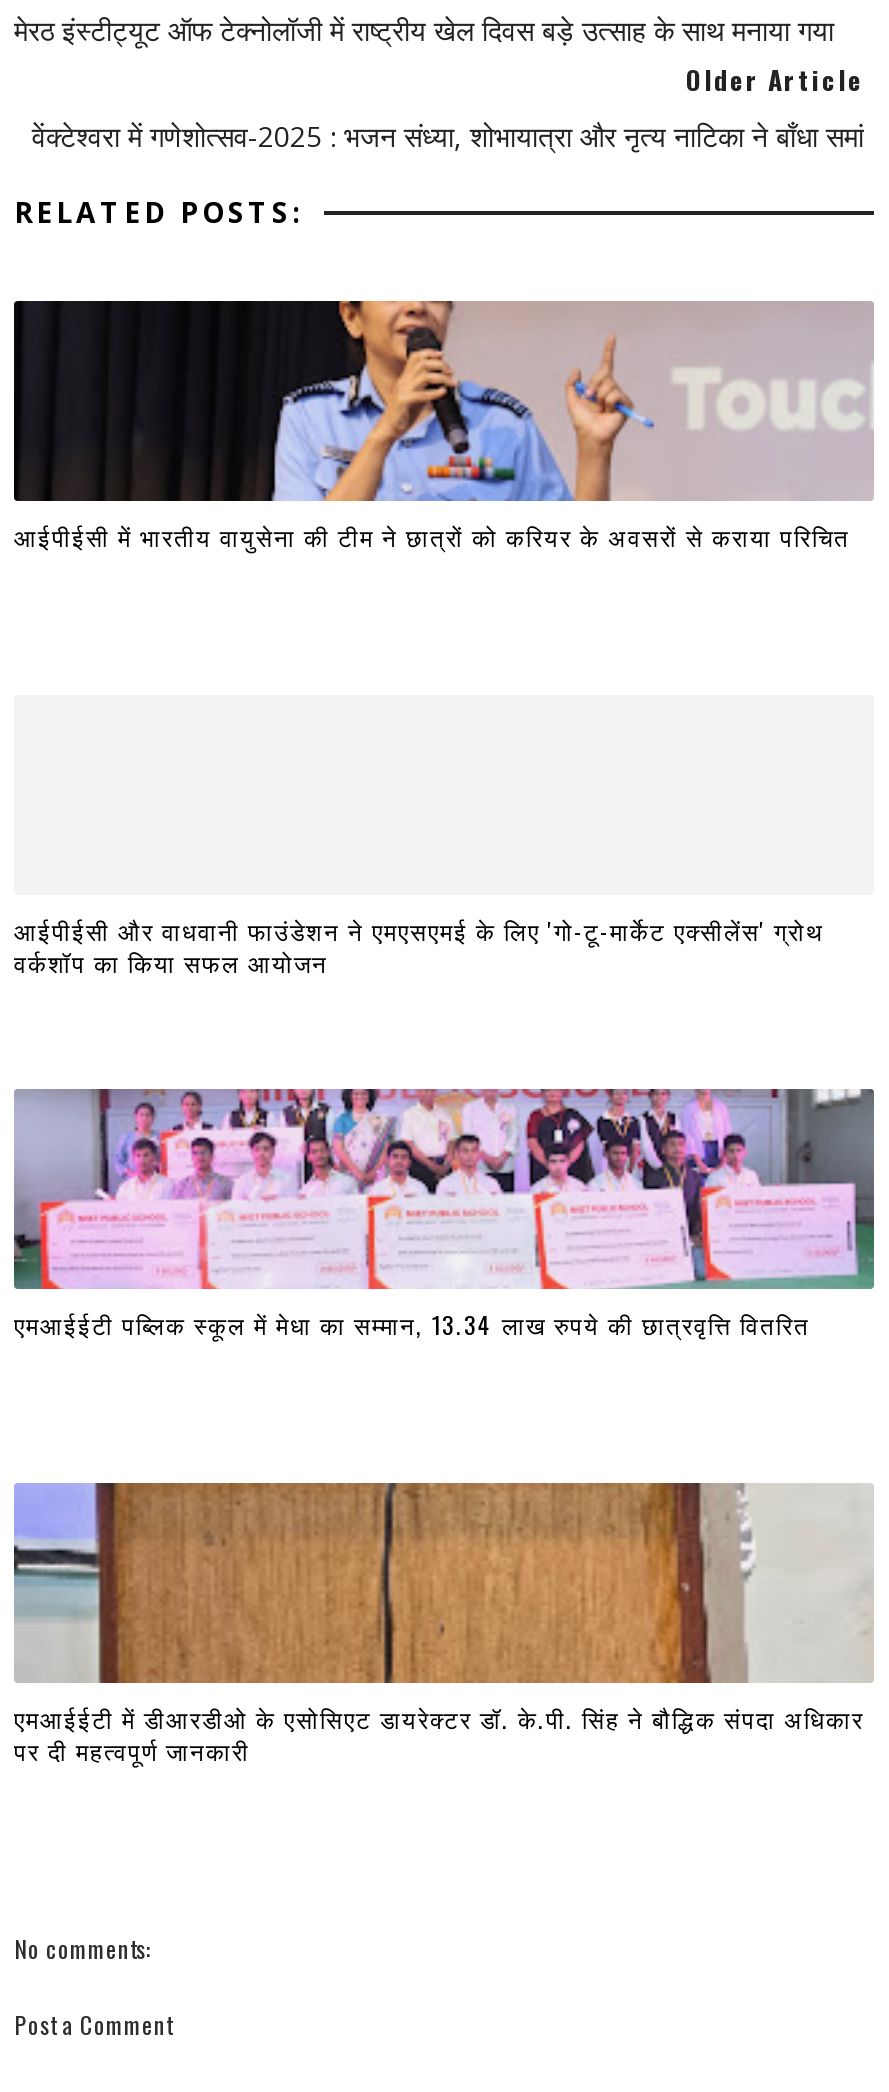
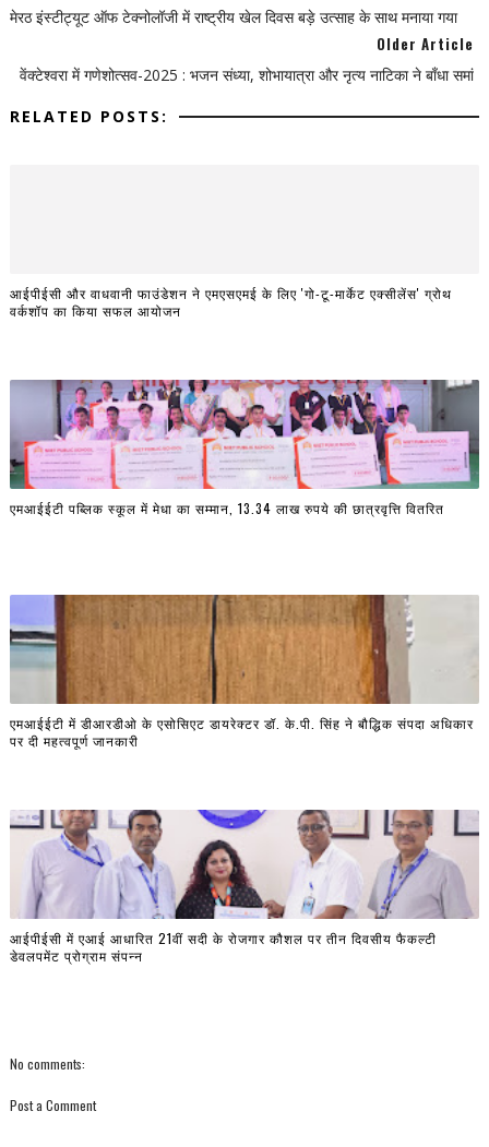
[12,299,874,553] [image] | आईपीईसी में भारतीय वायुसेना की टीम ने छात्रों को करियर के अवसरों से कराया परिचित -> none
moved [10,913,876,1767] -> [8,284,480,750]: [image] | आईपीईसी और वाधवानी फाउंडेशन ने एमएसएमई के लिए 'गो-टू-मार्केट एक्सीलेंस' ग्रोथ | वर्कशॉप का किया सफल आयोजन | एमआईईटी पब्लिक स्कूल में मेधा का सम्मान, 13.34 लाख रुपये की छात्रवृत्ति वितरित | एमआईईटी में डीआरडीओ के एसोसिएट डायरेक्टर डॉ. के.पी. सिंह ने बौद्धिक संपदा अधिकार | पर दी महत्वपूर्ण जानकारी
none -> [9,809,479,965] [image] | आईपीईसी में एआई आधारित 21वीं सदी के रोजगार कौशल पर तीन दिवसीय फैकल्टी | डेवलपमेंट प्रोग्राम संपन्न

